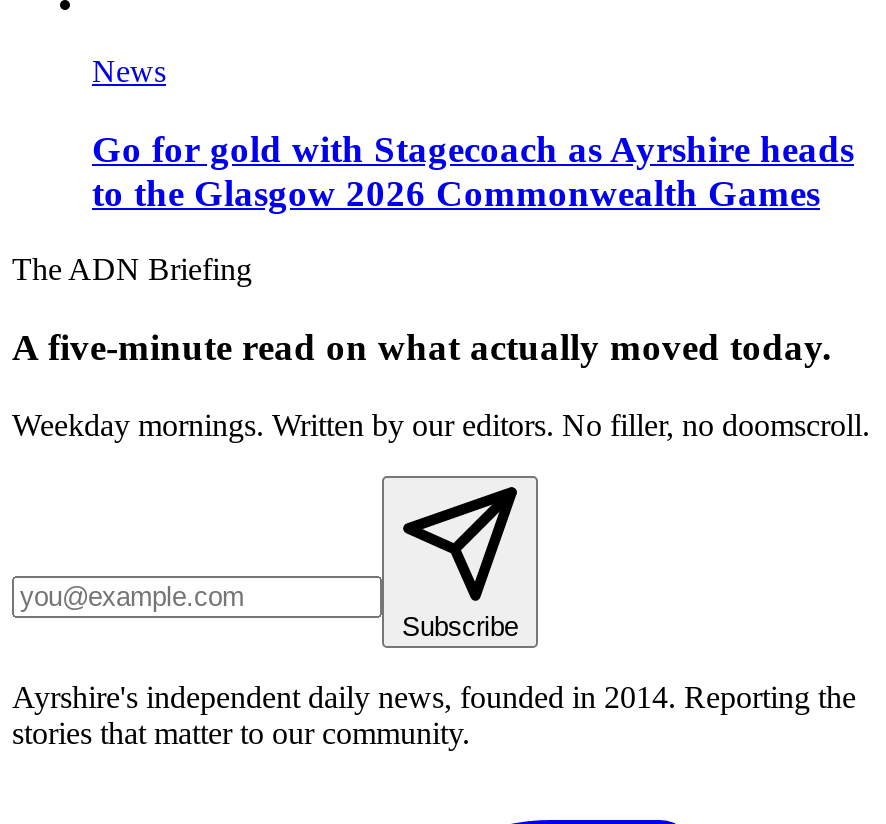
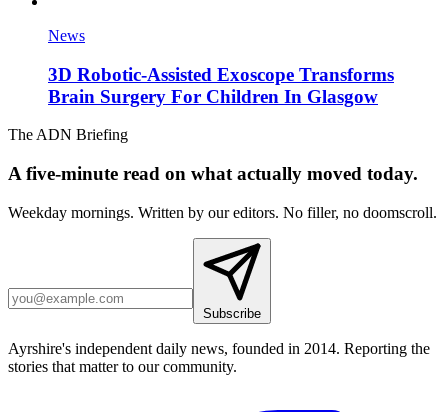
[92,127,854,213] Go for gold with Stagecoach as Ayrshire heads | to the Glasgow 2026 Commonwealth Games -> [48,64,394,107] 3D Robotic-Assisted Exoscope Transforms | Brain Surgery For Children In Glasgow

